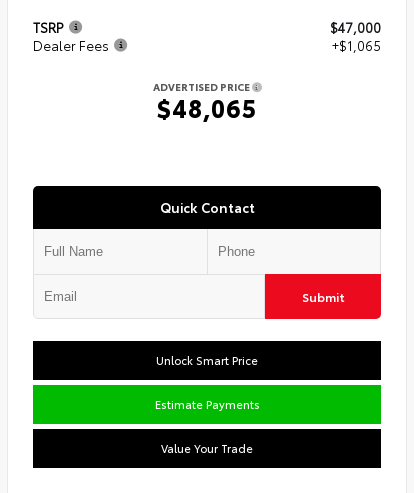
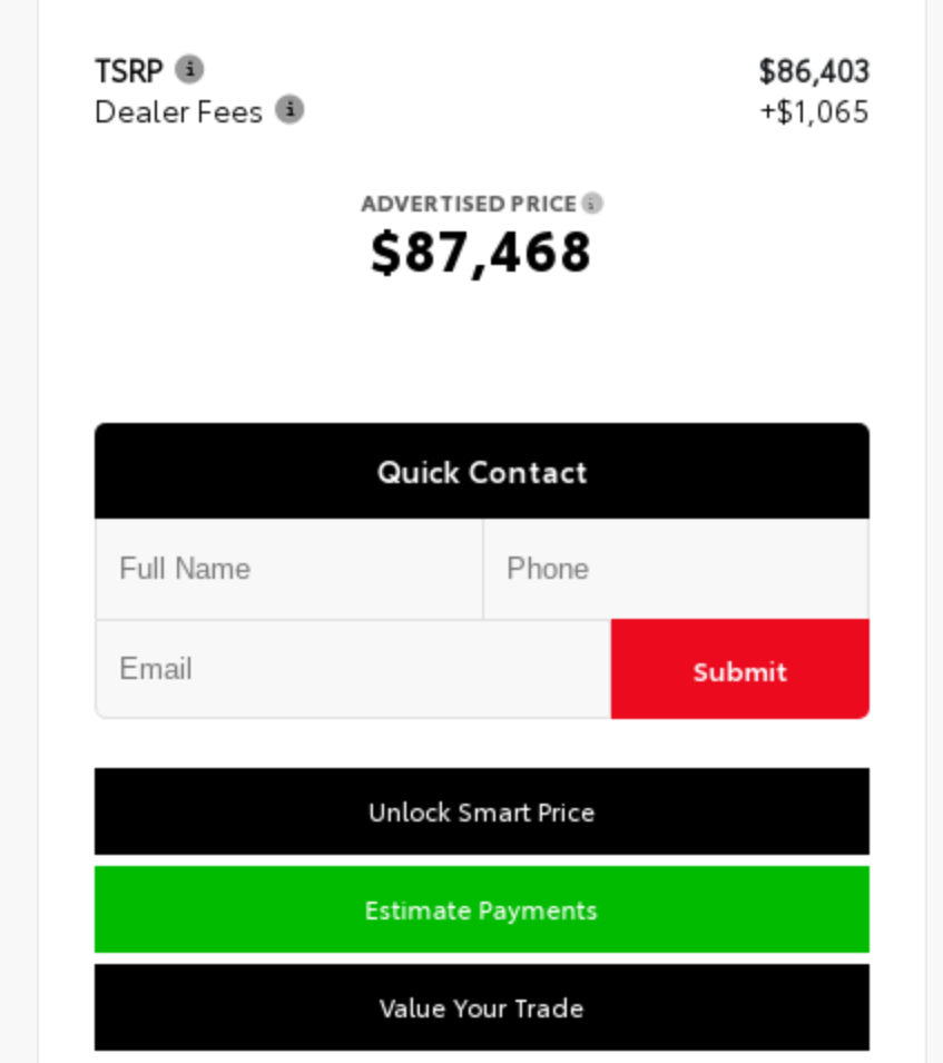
[330,18,381,36] $47,000 -> [758,49,870,89] $86,403
[157,89,257,123] $48,065 -> [371,208,593,283] $87,468

